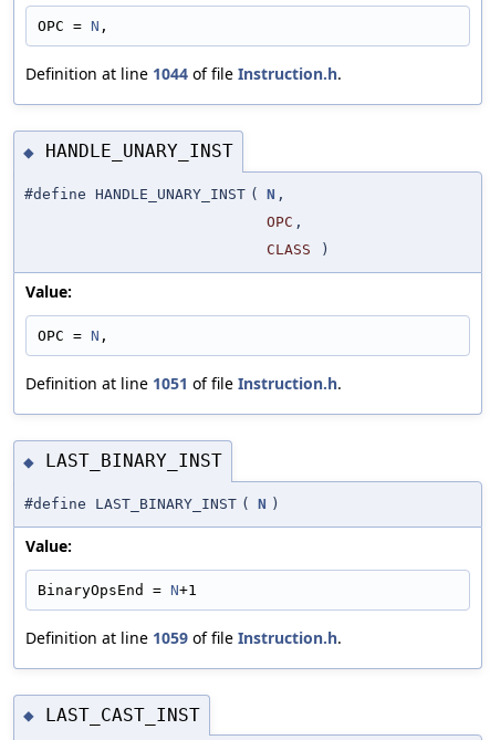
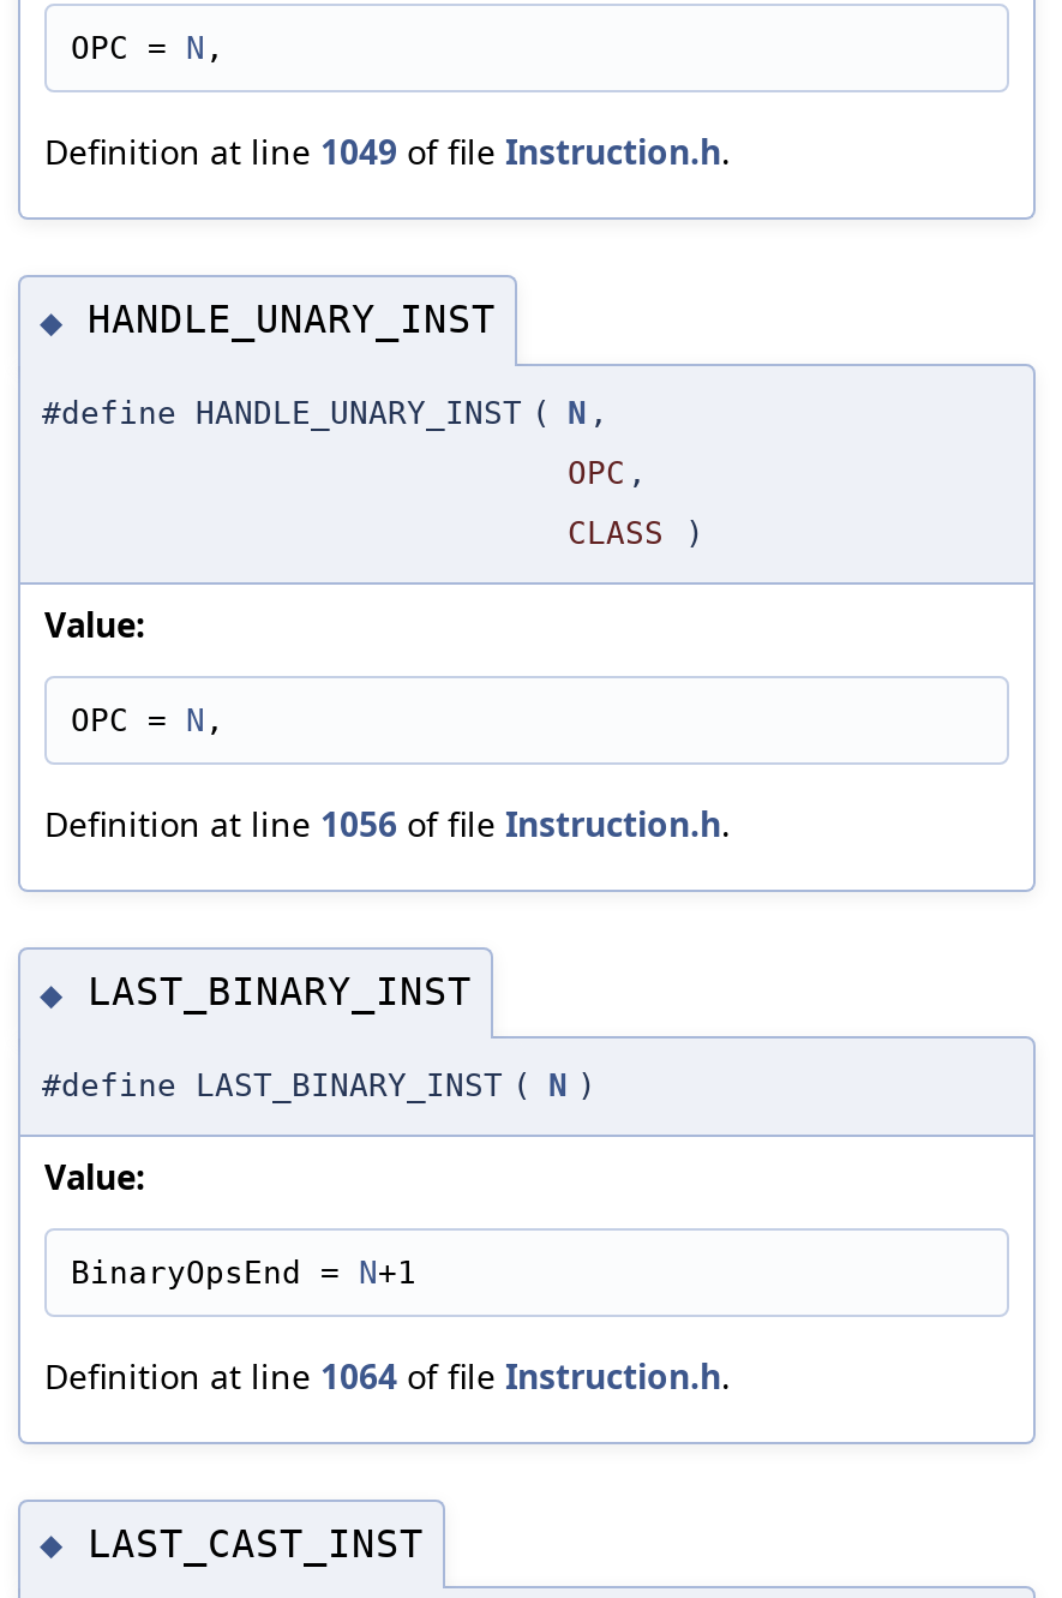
[25,63,342,84] Definition at line 1044 of file Instruction.h. -> [44,129,731,174] Definition at line 1049 of file Instruction.h.
[25,373,342,394] Definition at line 1051 of file Instruction.h. -> [44,801,731,846] Definition at line 1056 of file Instruction.h.
[25,627,342,648] Definition at line 1059 of file Instruction.h. -> [44,1352,731,1398] Definition at line 1064 of file Instruction.h.

